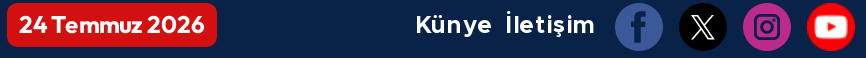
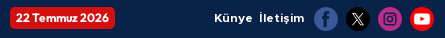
[19,9,205,39] 24 Temmuz 2026 -> [16,10,109,25] 22 Temmuz 2026

